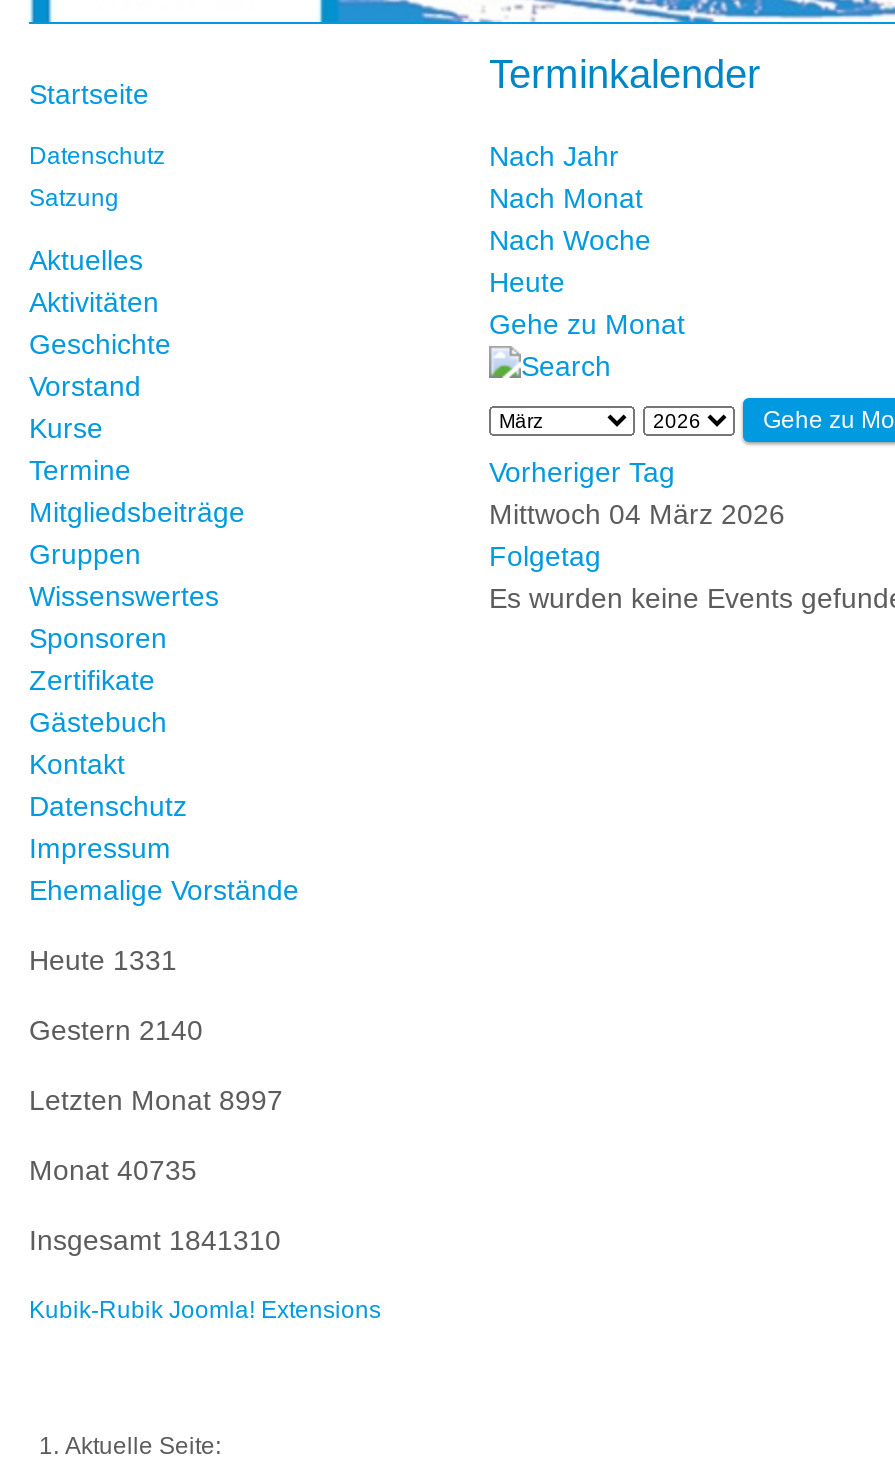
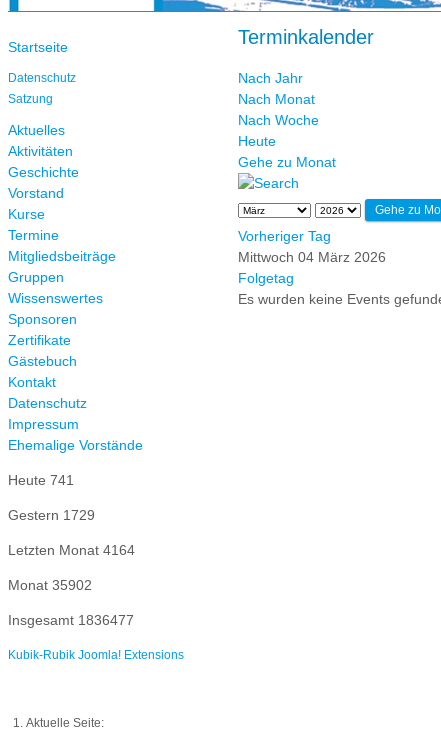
[29,944,177,976] Heute 1331 -> [8,472,74,488] Heute 741
[29,1014,203,1046] Gestern 2140 -> [8,507,95,523] Gestern 1729
[29,1084,283,1116] Letzten Monat 8997 -> [8,542,135,558] Letzten Monat 4164
[29,1154,197,1186] Monat 40735 -> [8,577,92,593] Monat 35902
[29,1224,281,1256] Insgesamt 1841310 -> [8,612,134,628] Insgesamt 1836477

